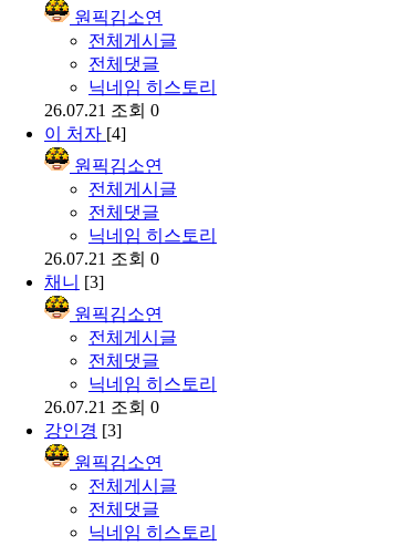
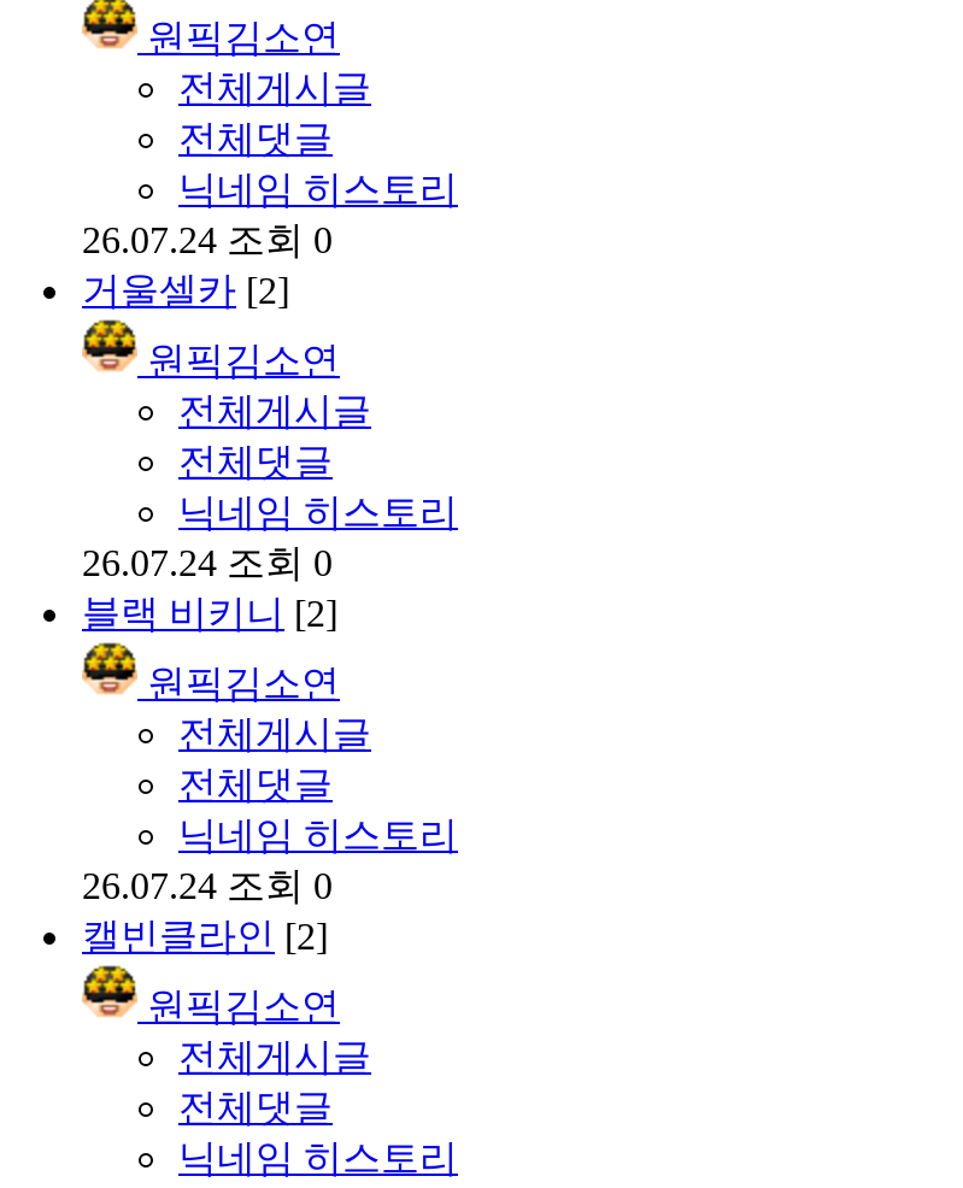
[44,101,159,143] 26.07.21 조회 0 | 이 처자 [4] -> [82,220,333,312] 26.07.24 조회 0 | 거울셀카 [2]
[44,250,159,292] 26.07.21 조회 0 | 채니 [3] -> [82,543,337,635] 26.07.24 조회 0 | 블랙 비키니 [2]
[44,398,159,440] 26.07.21 조회 0 | 강인경 [3] -> [82,866,333,958] 26.07.24 조회 0 | 캘빈클라인 [2]

